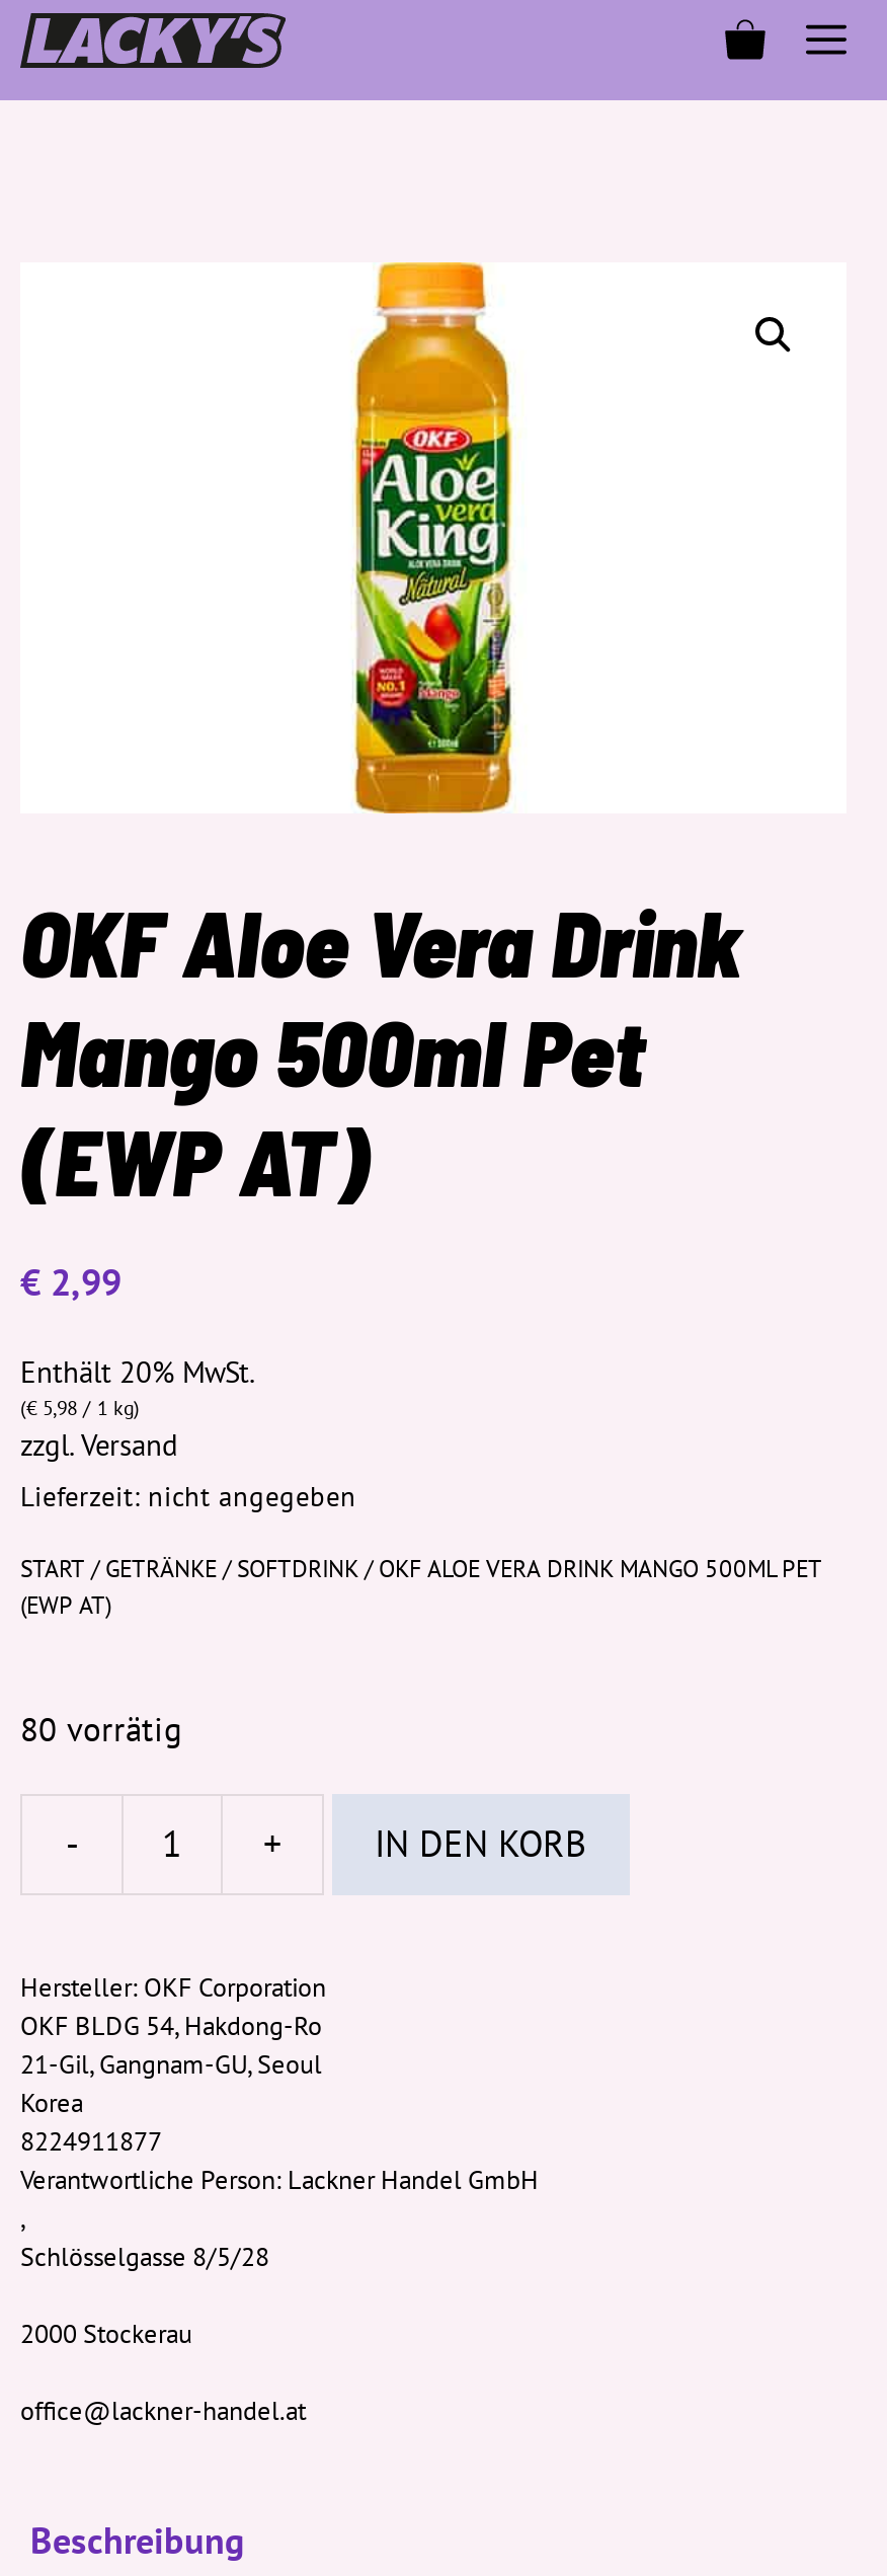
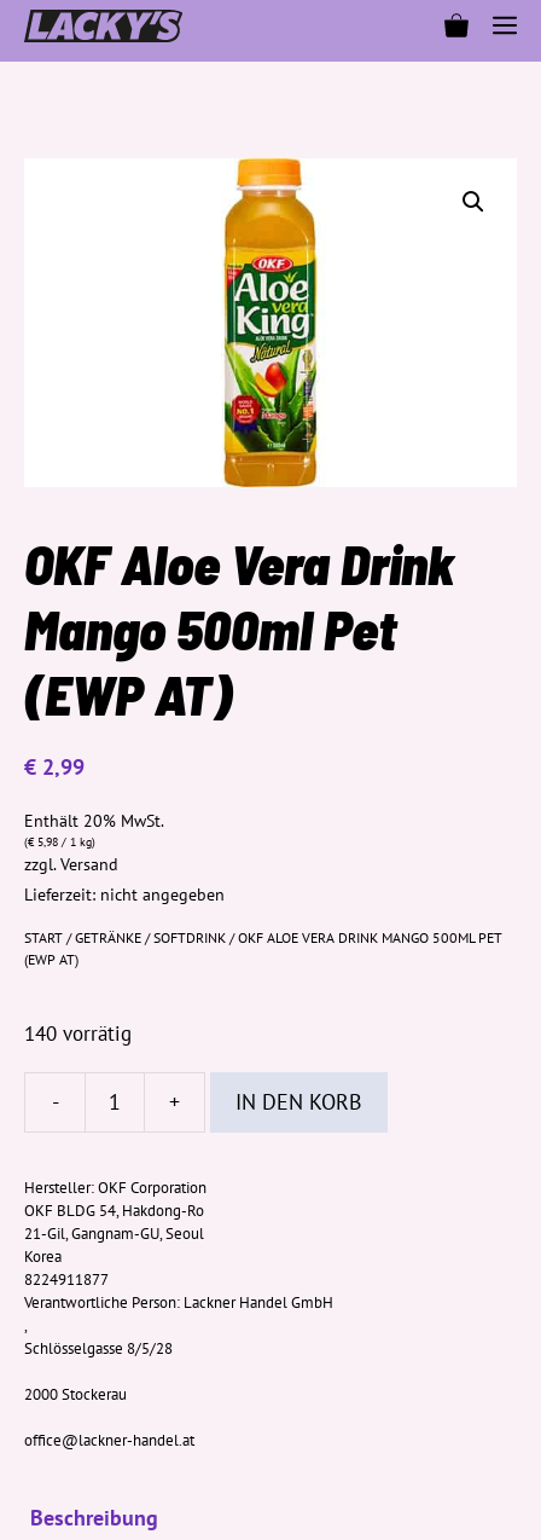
[20,1707,182,1751] 80 vorrätig -> [24,1020,132,1047] 140 vorrätig

